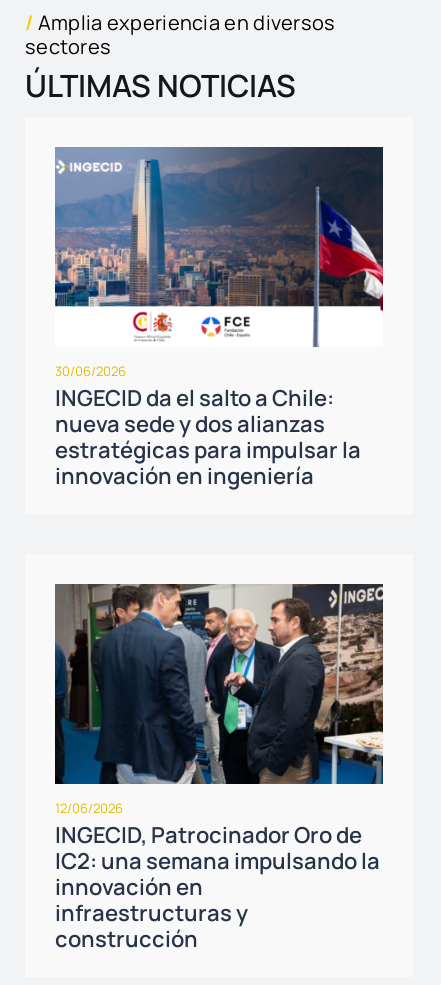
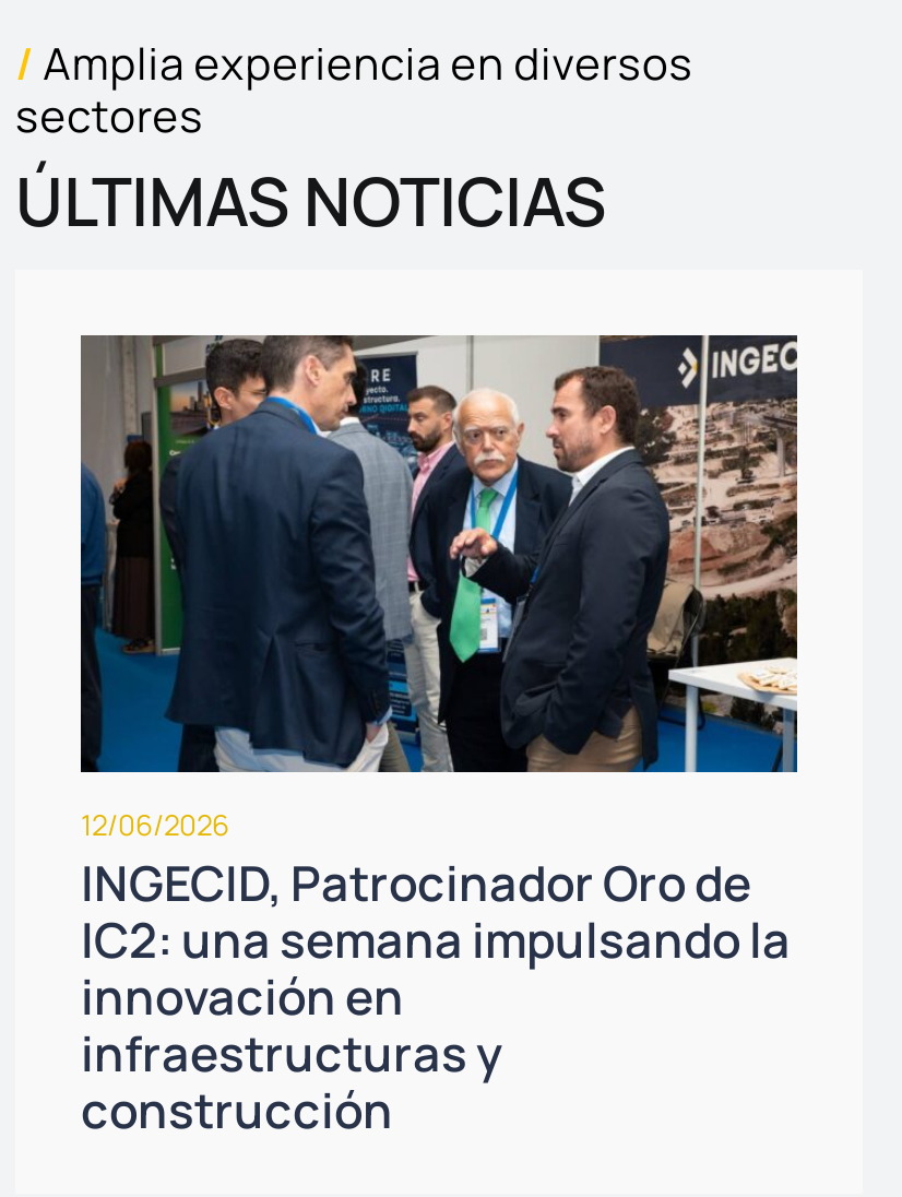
[54,146,384,491] [image] | 30/06/2026 | INGECID da el salto a Chile: | nueva sede y dos alianzas | estratégicas para impulsar la | innovación en ingeniería -> none

